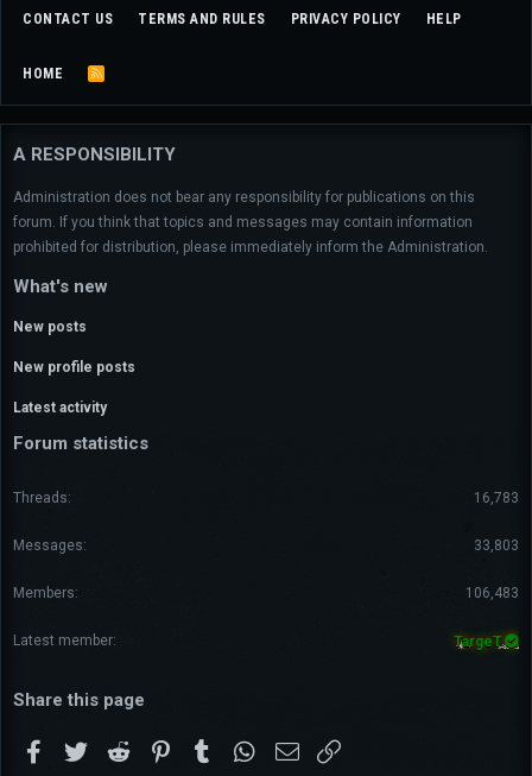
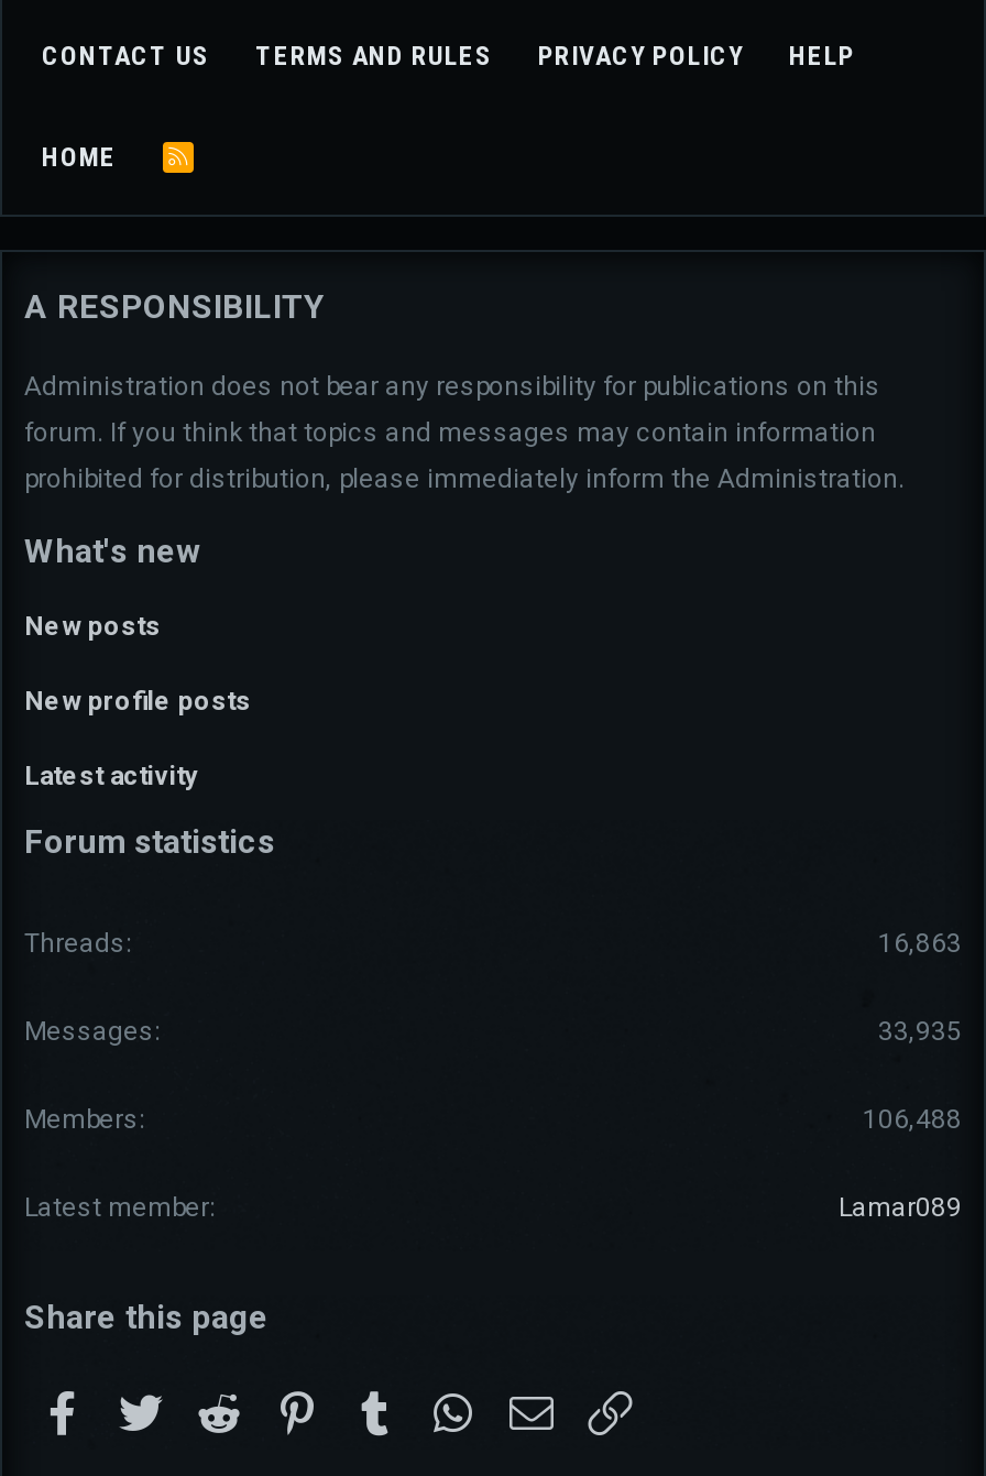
[474,490,519,507] 16,783 -> [878,929,962,959] 16,863
[474,537,519,554] 33,803 -> [878,1017,962,1047] 33,935
[465,585,519,602] 106,483 -> [863,1105,962,1135] 106,488
[452,633,501,649] TargeT -> [839,1193,962,1224] Lamar089

